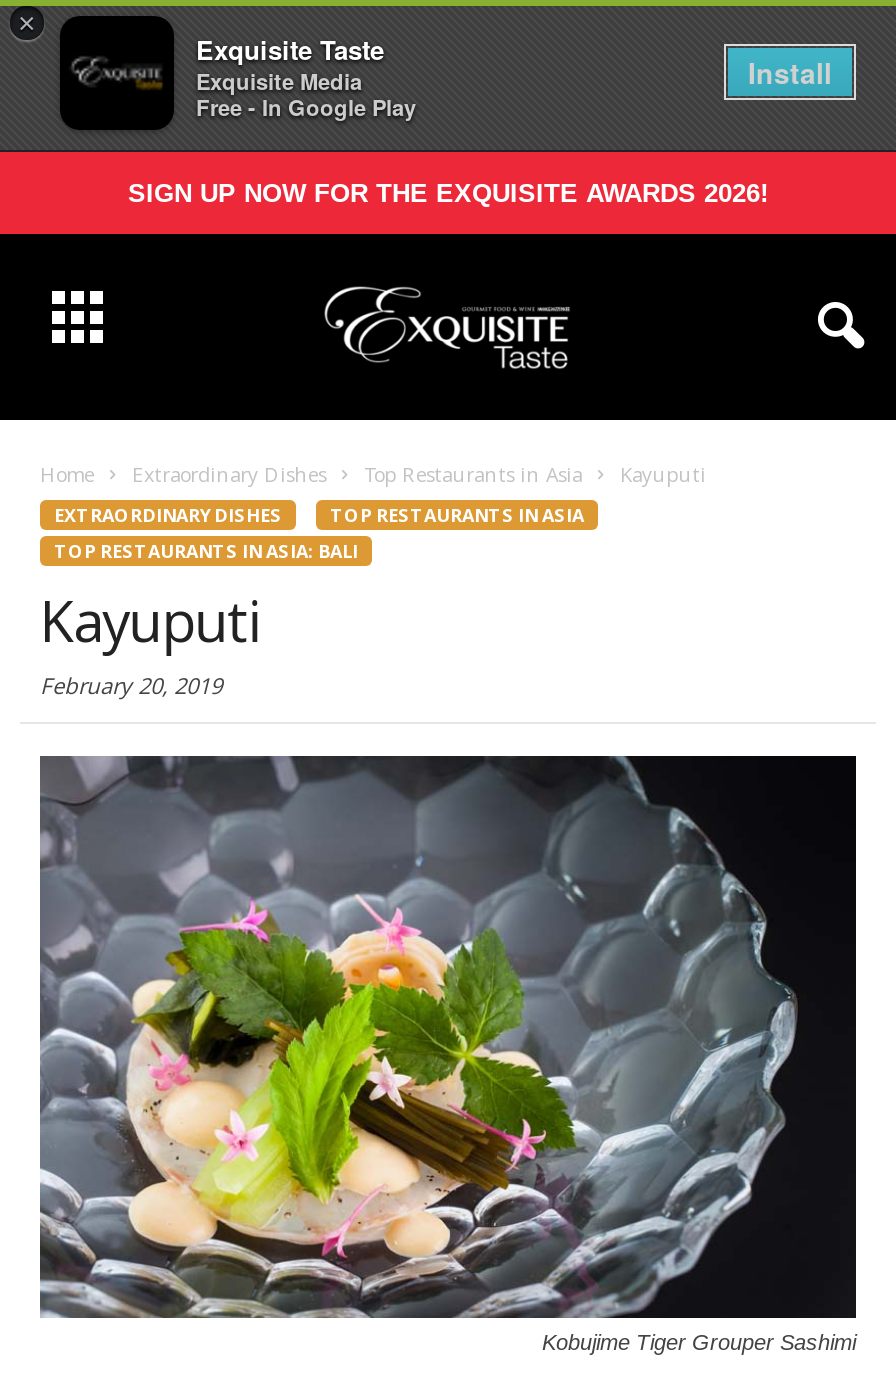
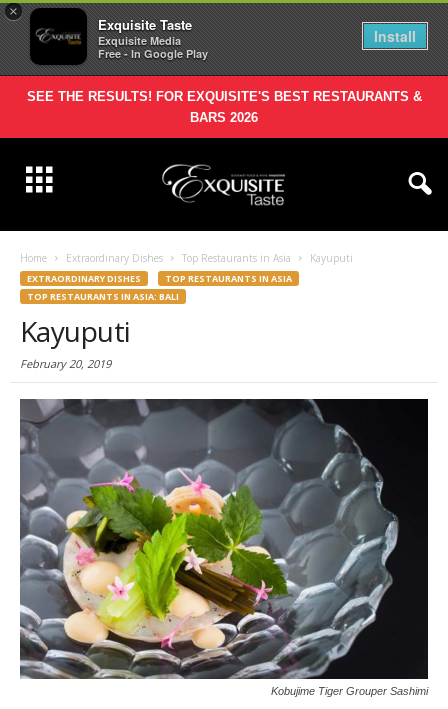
[128,178,768,208] SIGN UP NOW FOR THE EXQUISITE AWARDS 2026! -> [26,89,421,125] SEE THE RESULTS! FOR EXQUISITE'S BEST RESTAURANTS & | BARS 2026

